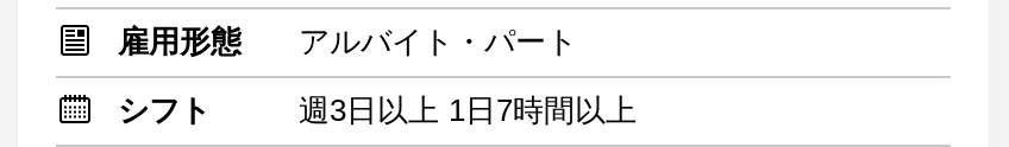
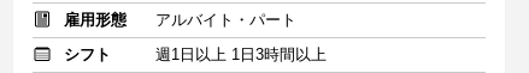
[299,93,637,129] 週3日以上 1日7時間以上 -> [155,46,327,64] 週1日以上 1日3時間以上

